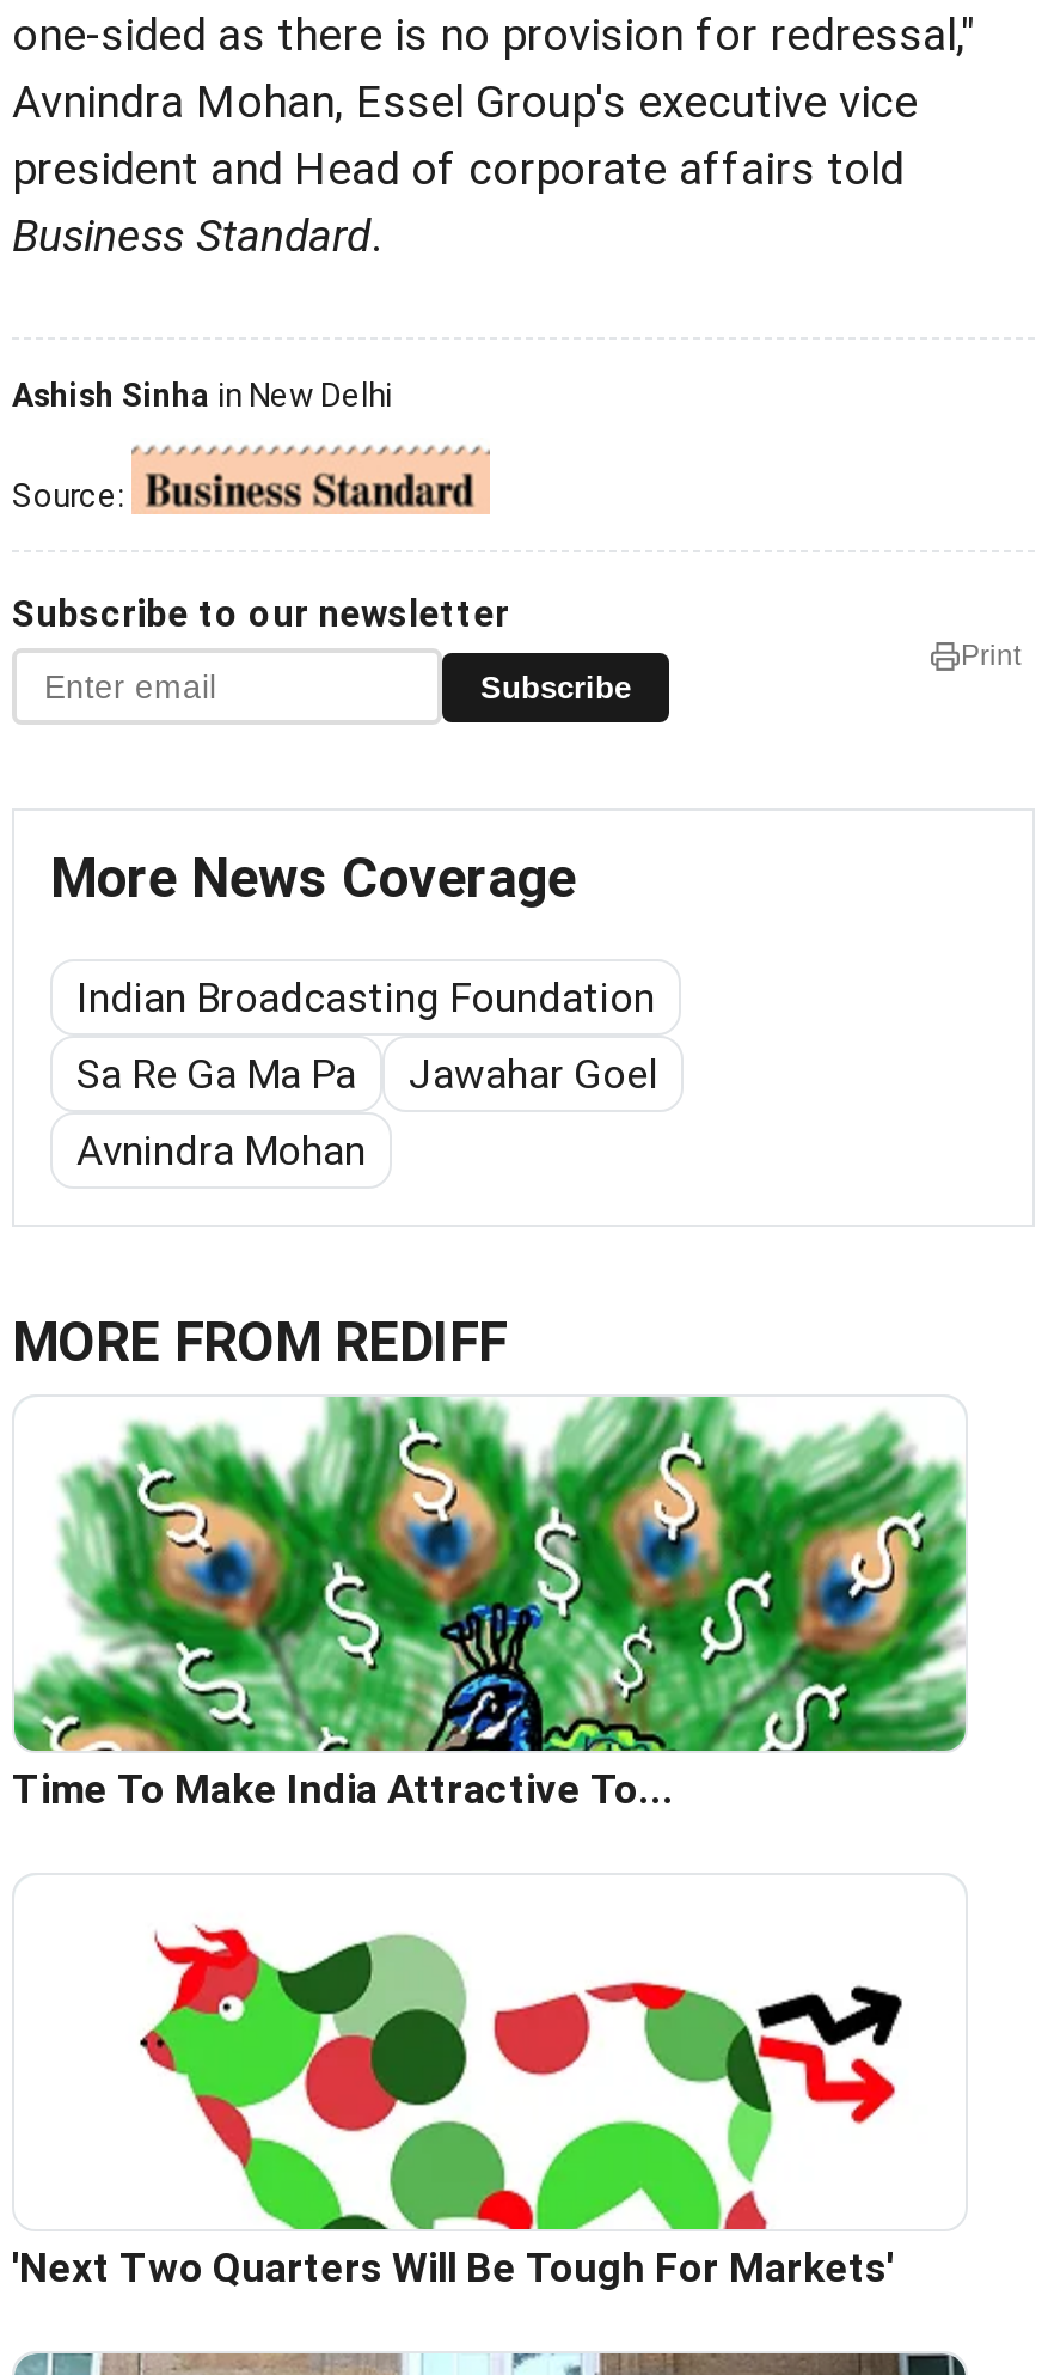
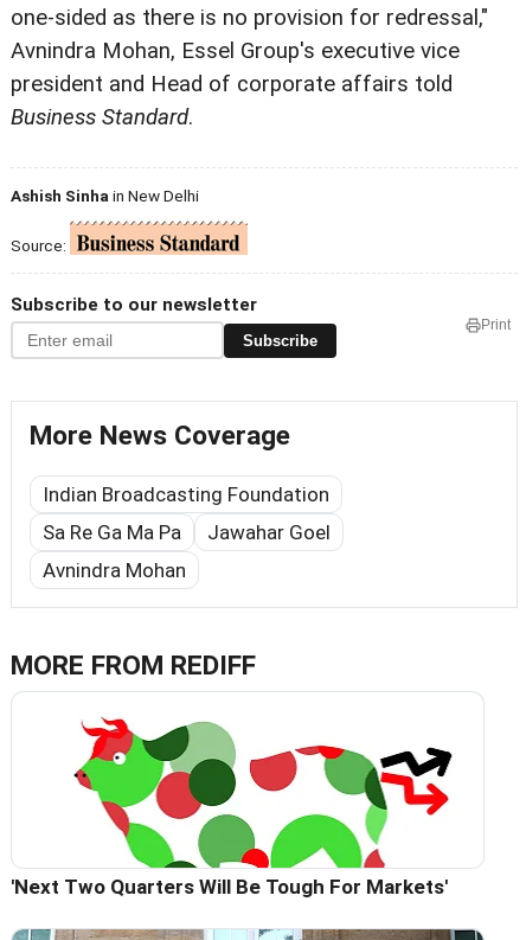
[12,1394,968,1814] [image] | Time To Make India Attractive To... -> none

